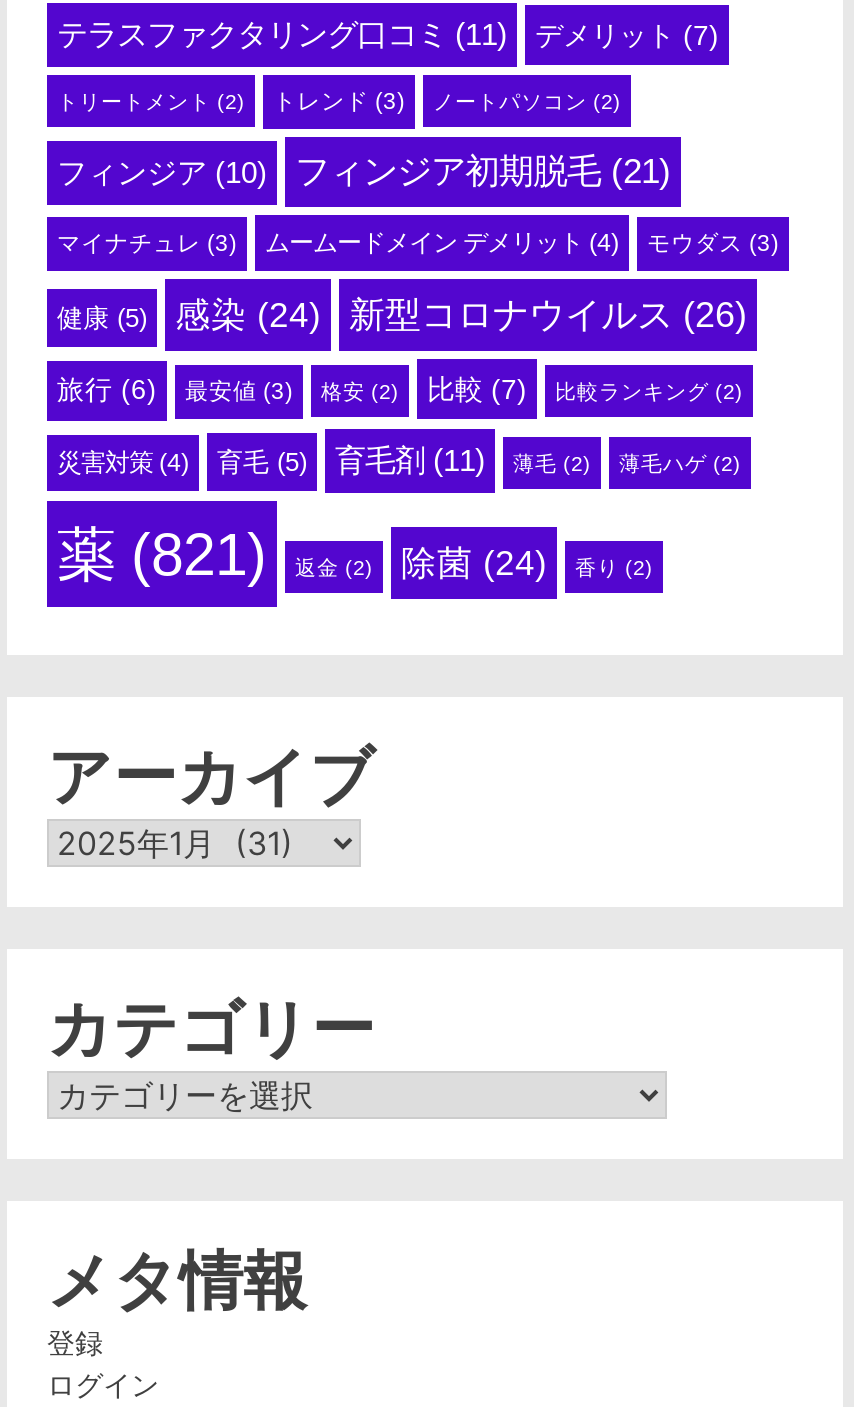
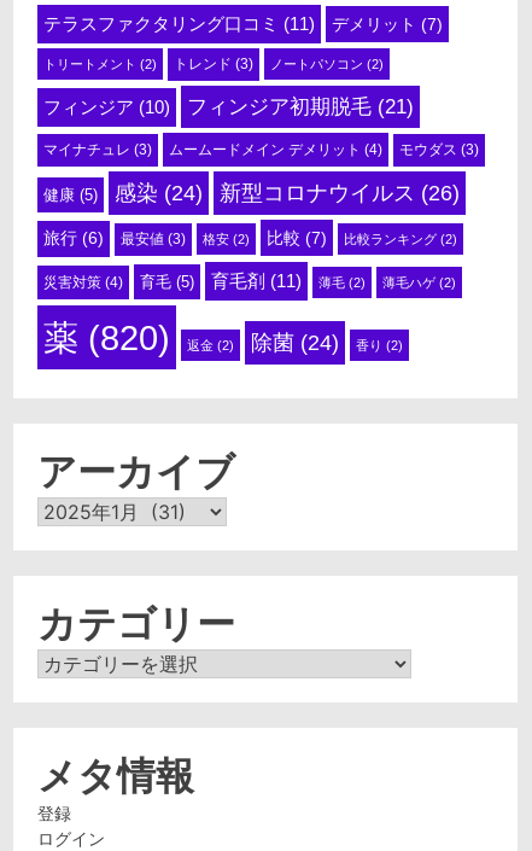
[57,522,653,588] 薬(821) 返金(2) 除菌(24) 香り(2) -> [43,317,403,357] 薬(820) 返金(2) 除菌(24) 香り(2)

